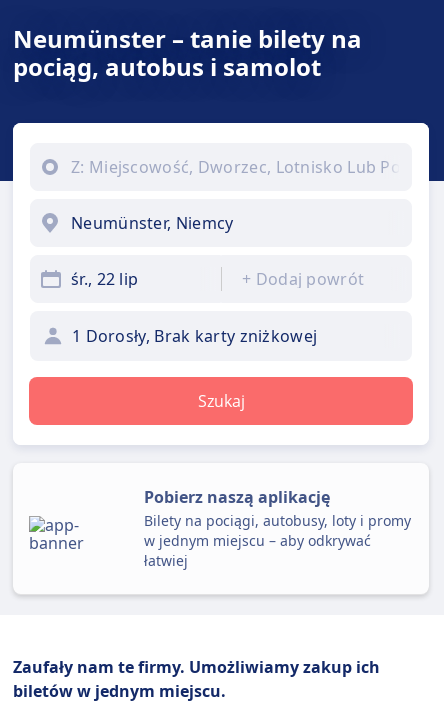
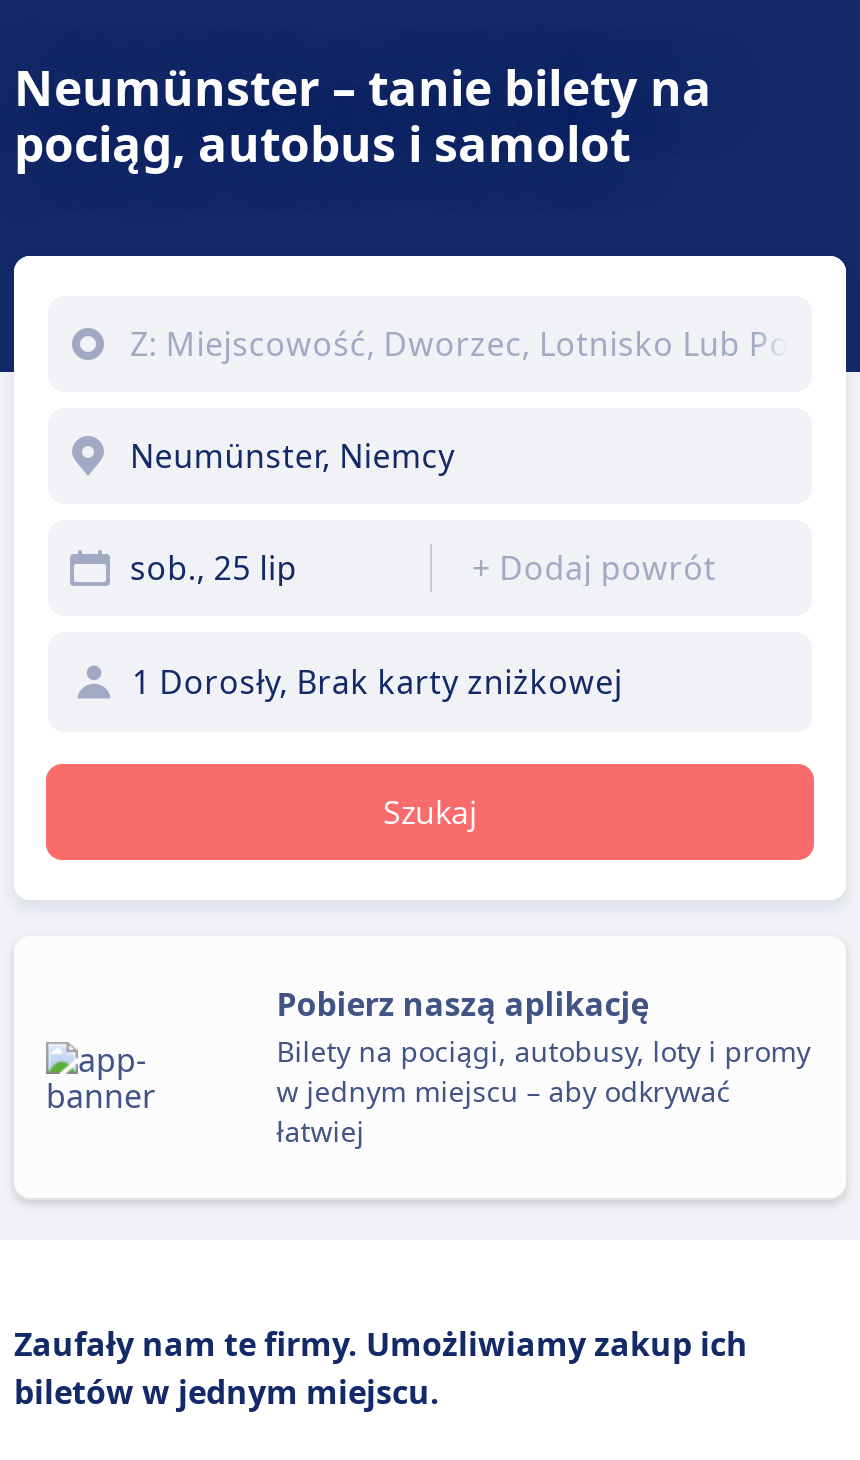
[71,268,138,290] śr., 22 lip -> [130,546,297,590] sob., 25 lip

